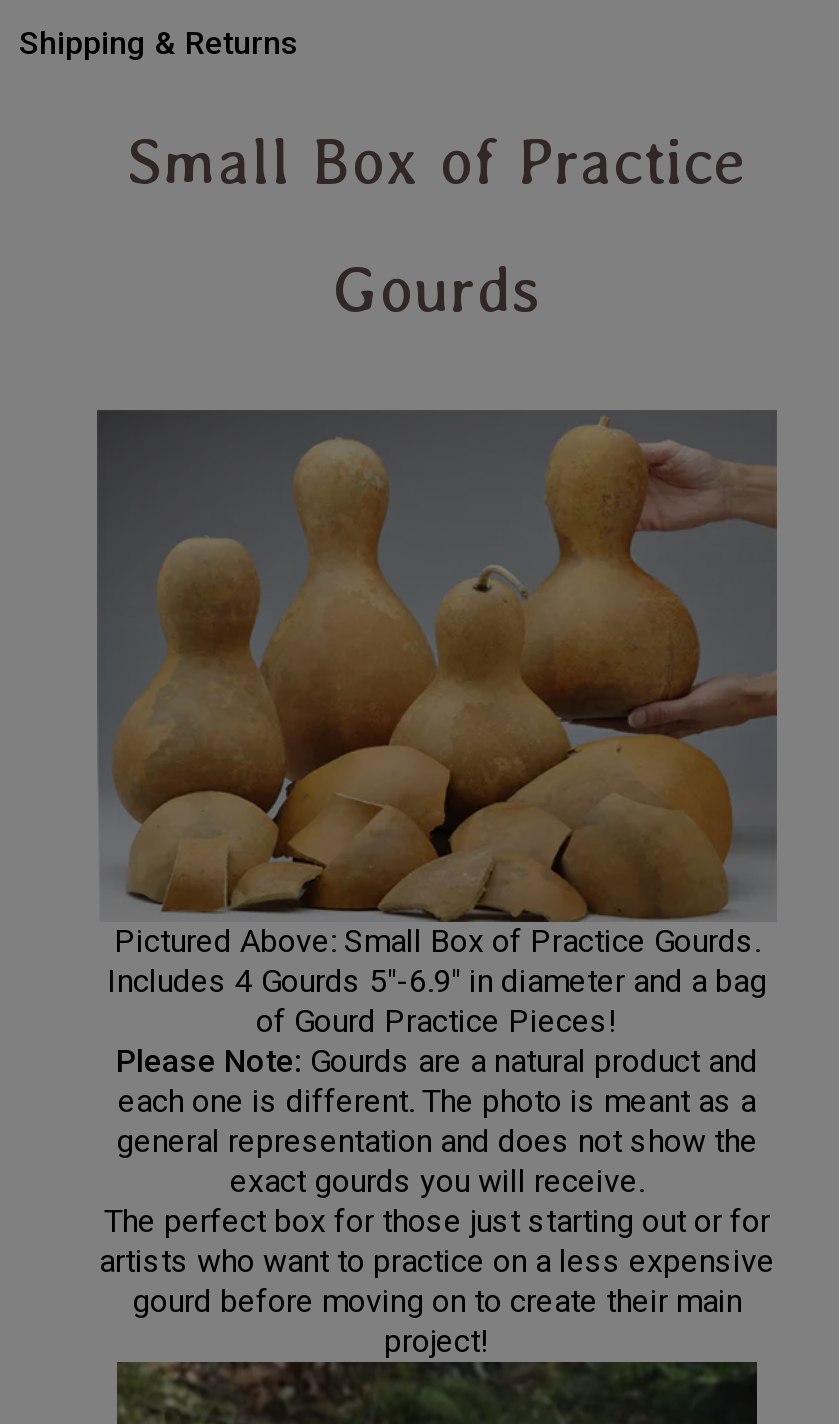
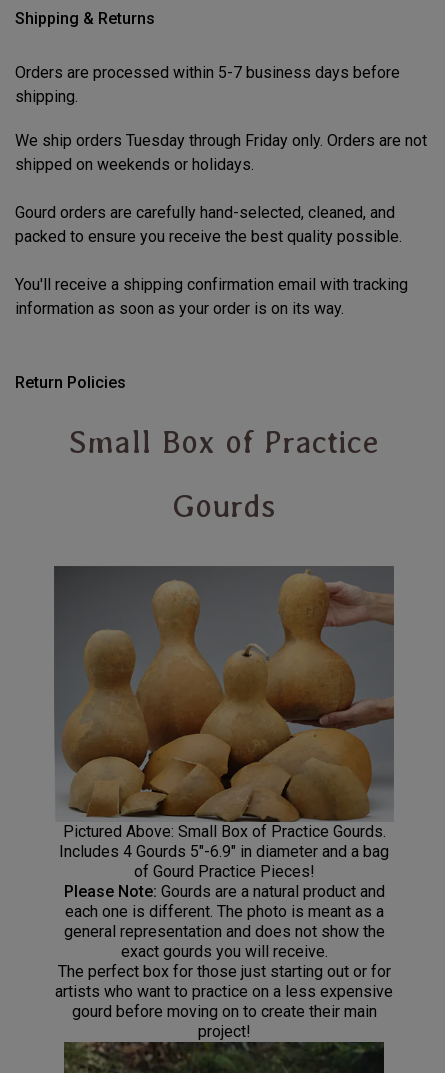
none -> [15,63,427,318] Orders are processed within 5-7 business days before | shipping. | We ship orders Tuesday through Friday only. Orders are not | shipped on weekends or holidays. | Gourd orders are carefully hand-selected, cleaned, and | packed to ensure you receive the best quality possible. | You'll receive a shipping confirmation email with tracking | information as soon as your order is on its way.
none -> [15,373,126,392] Return Policies

